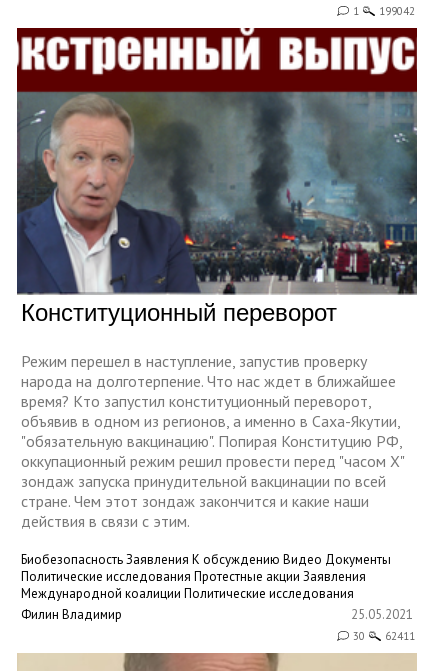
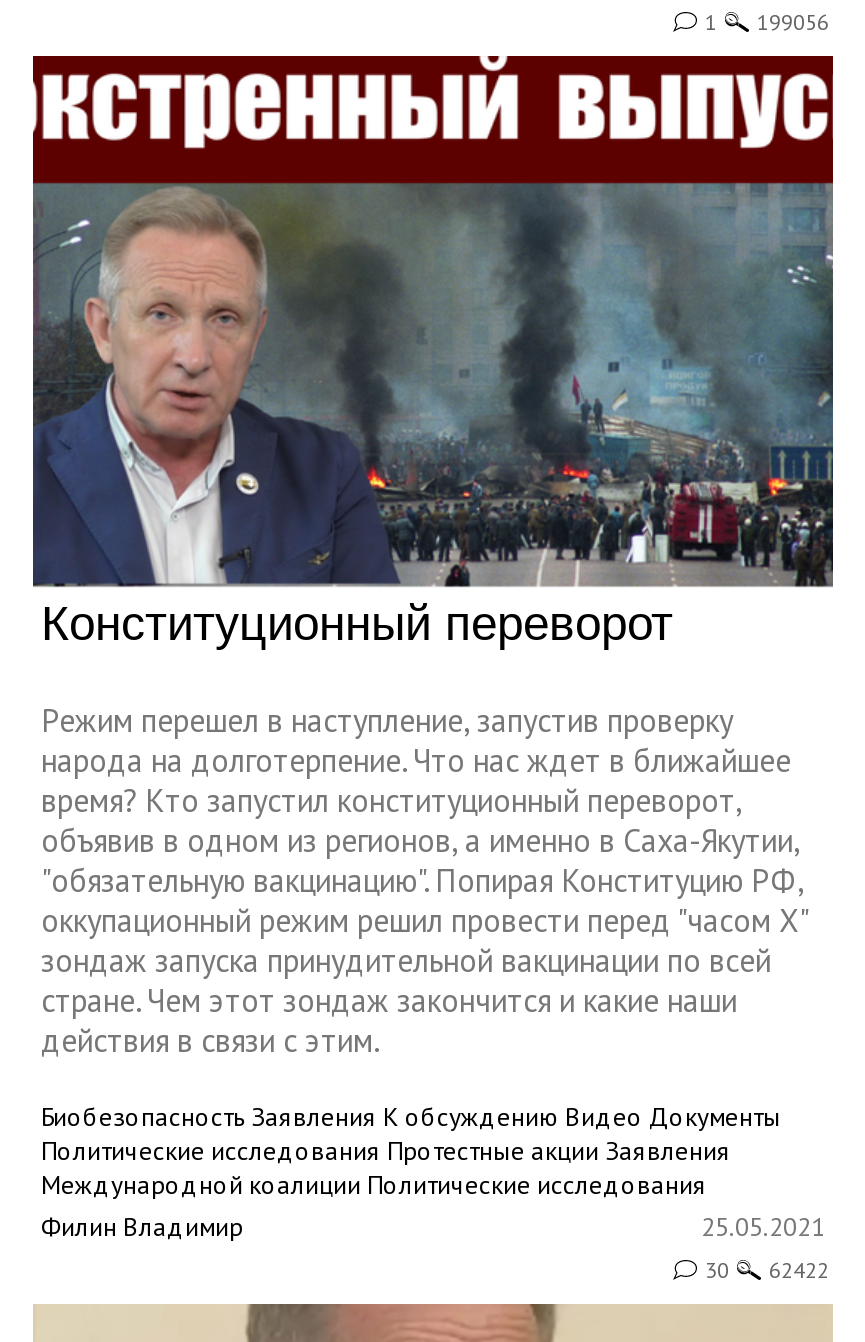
[353,4,415,18] 1 199042 -> [705,8,829,36] 1 199056
[353,628,415,642] 30 62411 -> [705,1257,829,1285] 30 62422

